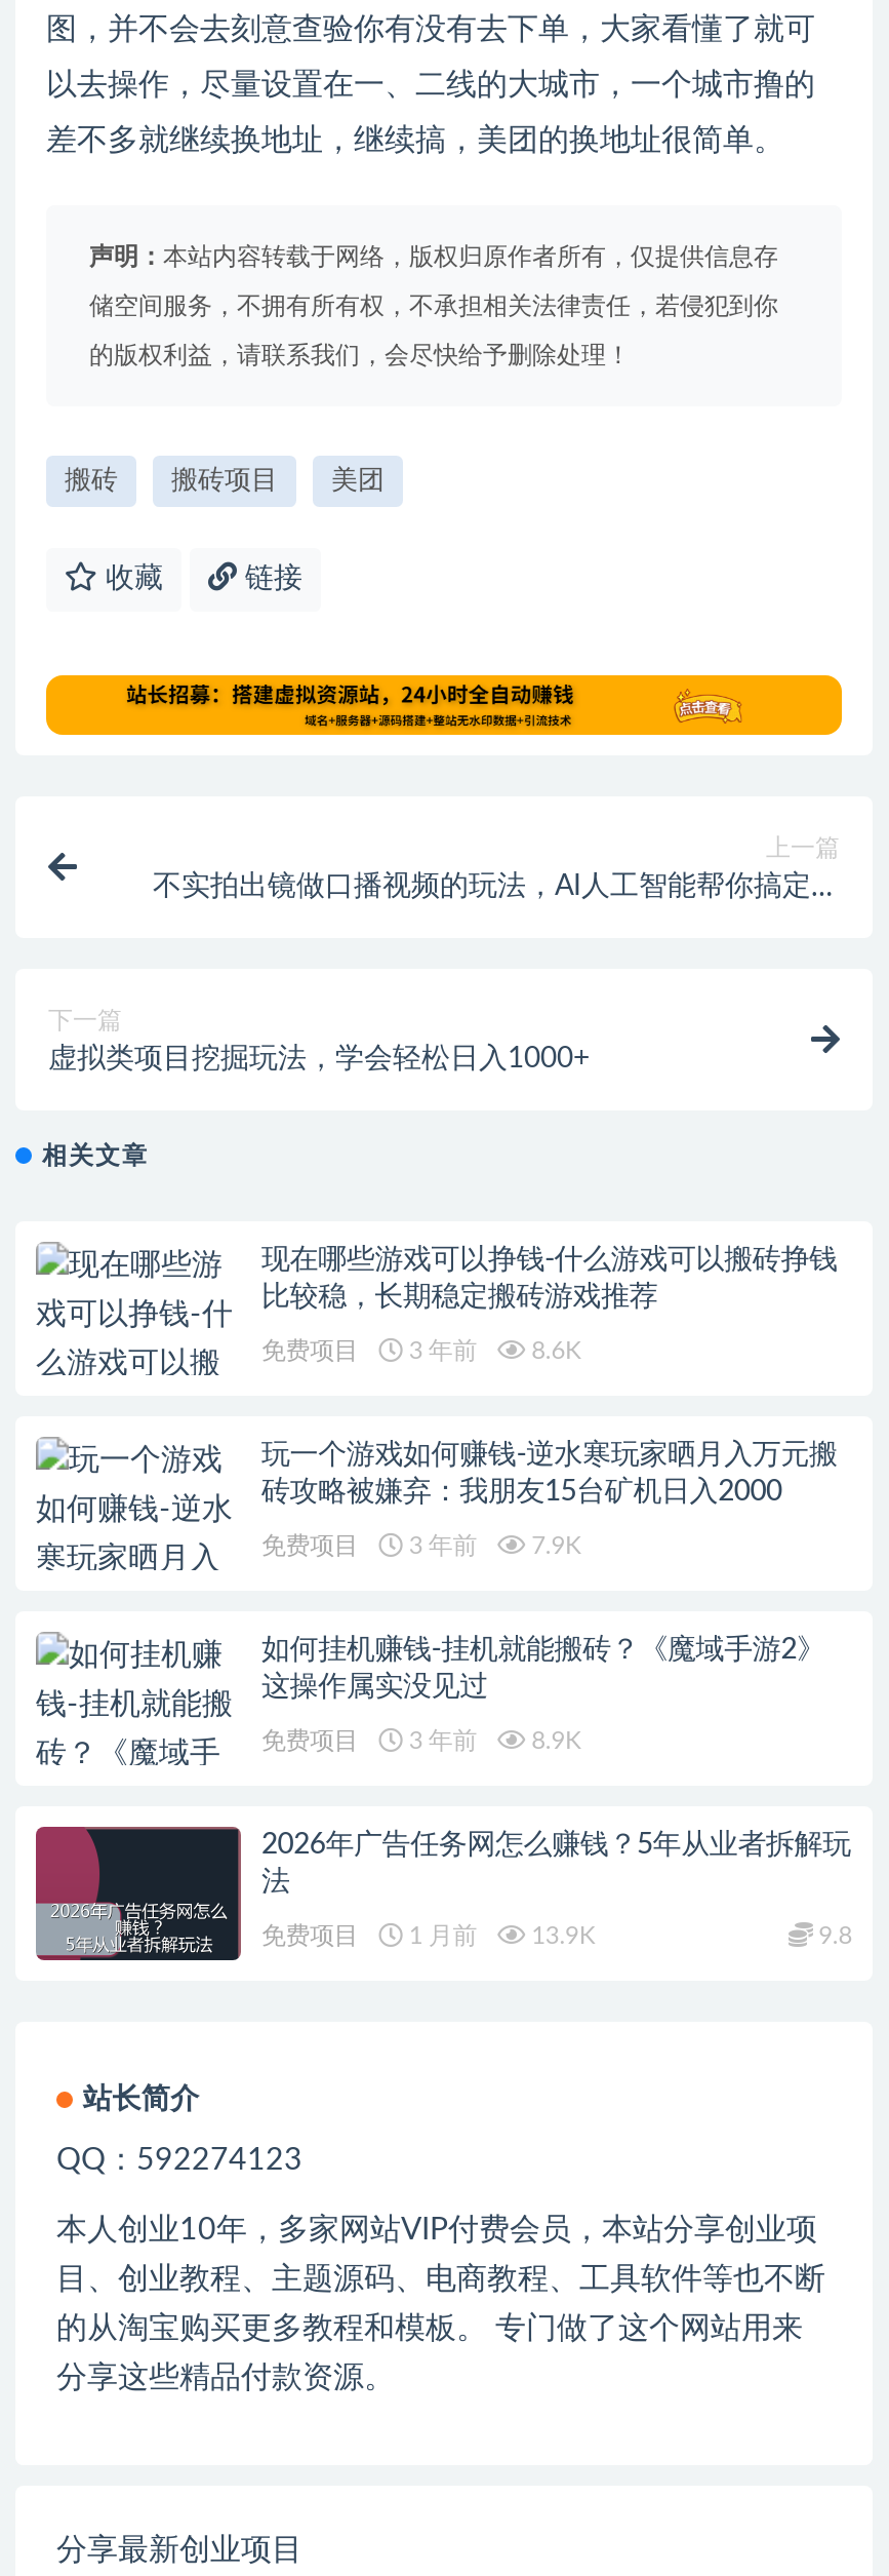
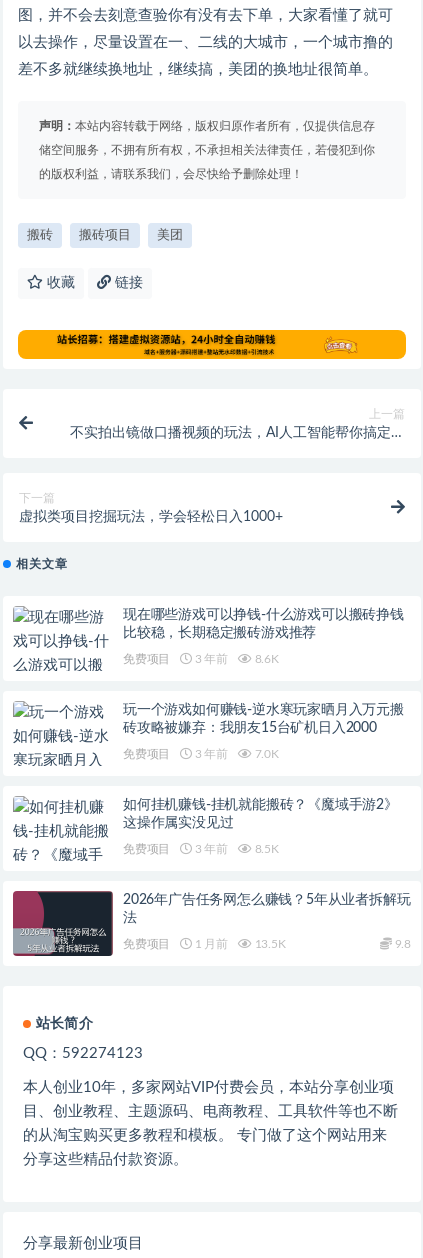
[261,1534,581,1559] 免费项目 3 年前 7.9K -> [123,748,279,760] 免费项目 3 年前 7.0K
[261,1729,581,1754] 免费项目 3 年前 8.9K -> [123,843,279,855] 免费项目 3 年前 8.5K
[261,1924,595,1949] 免费项目 1 月前 13.9K -> [123,938,286,950] 免费项目 1 月前 13.5K

